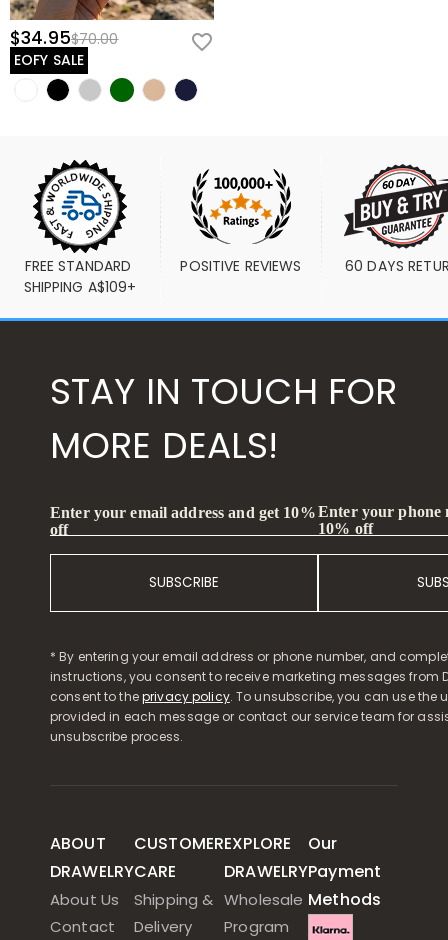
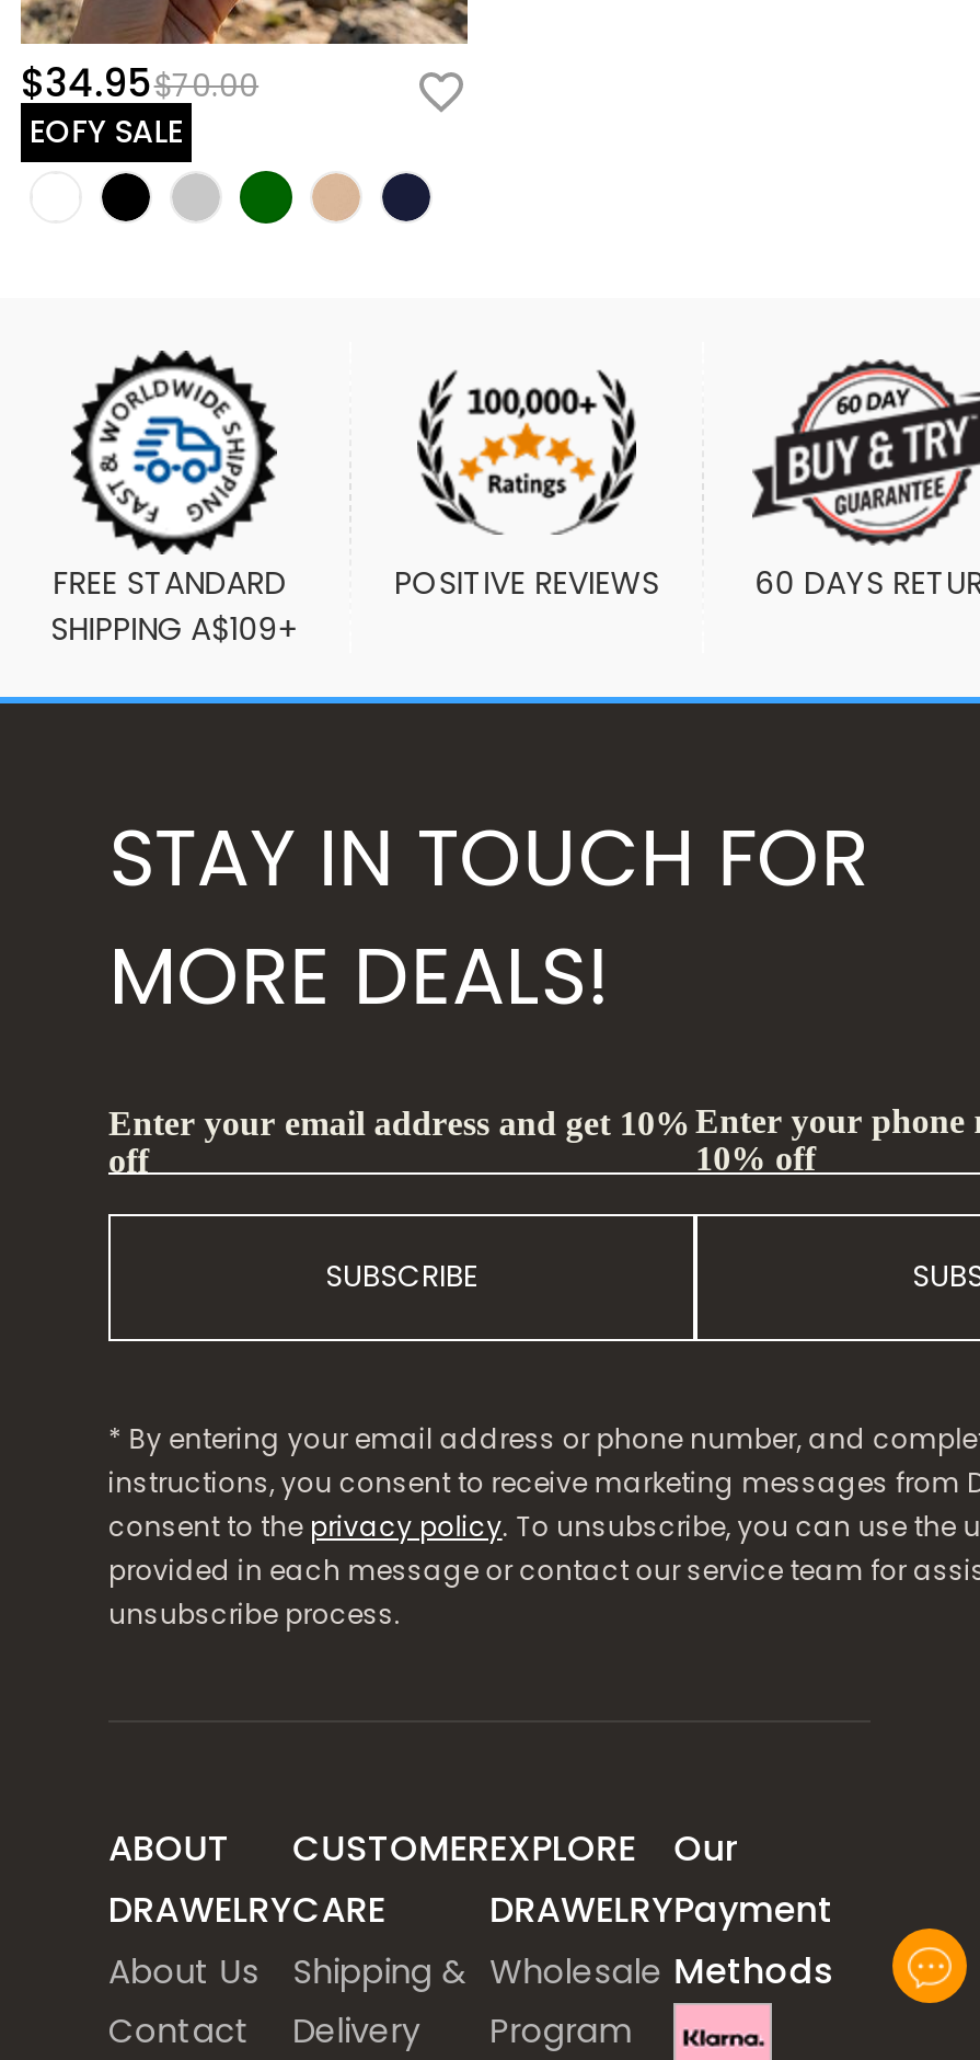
none -> [890,1926,969,2005] [image]

